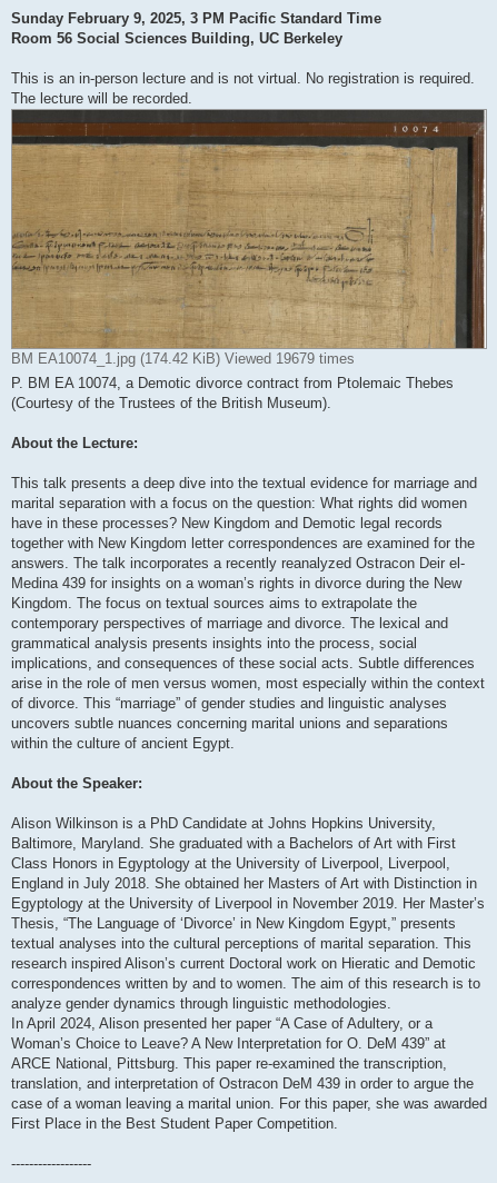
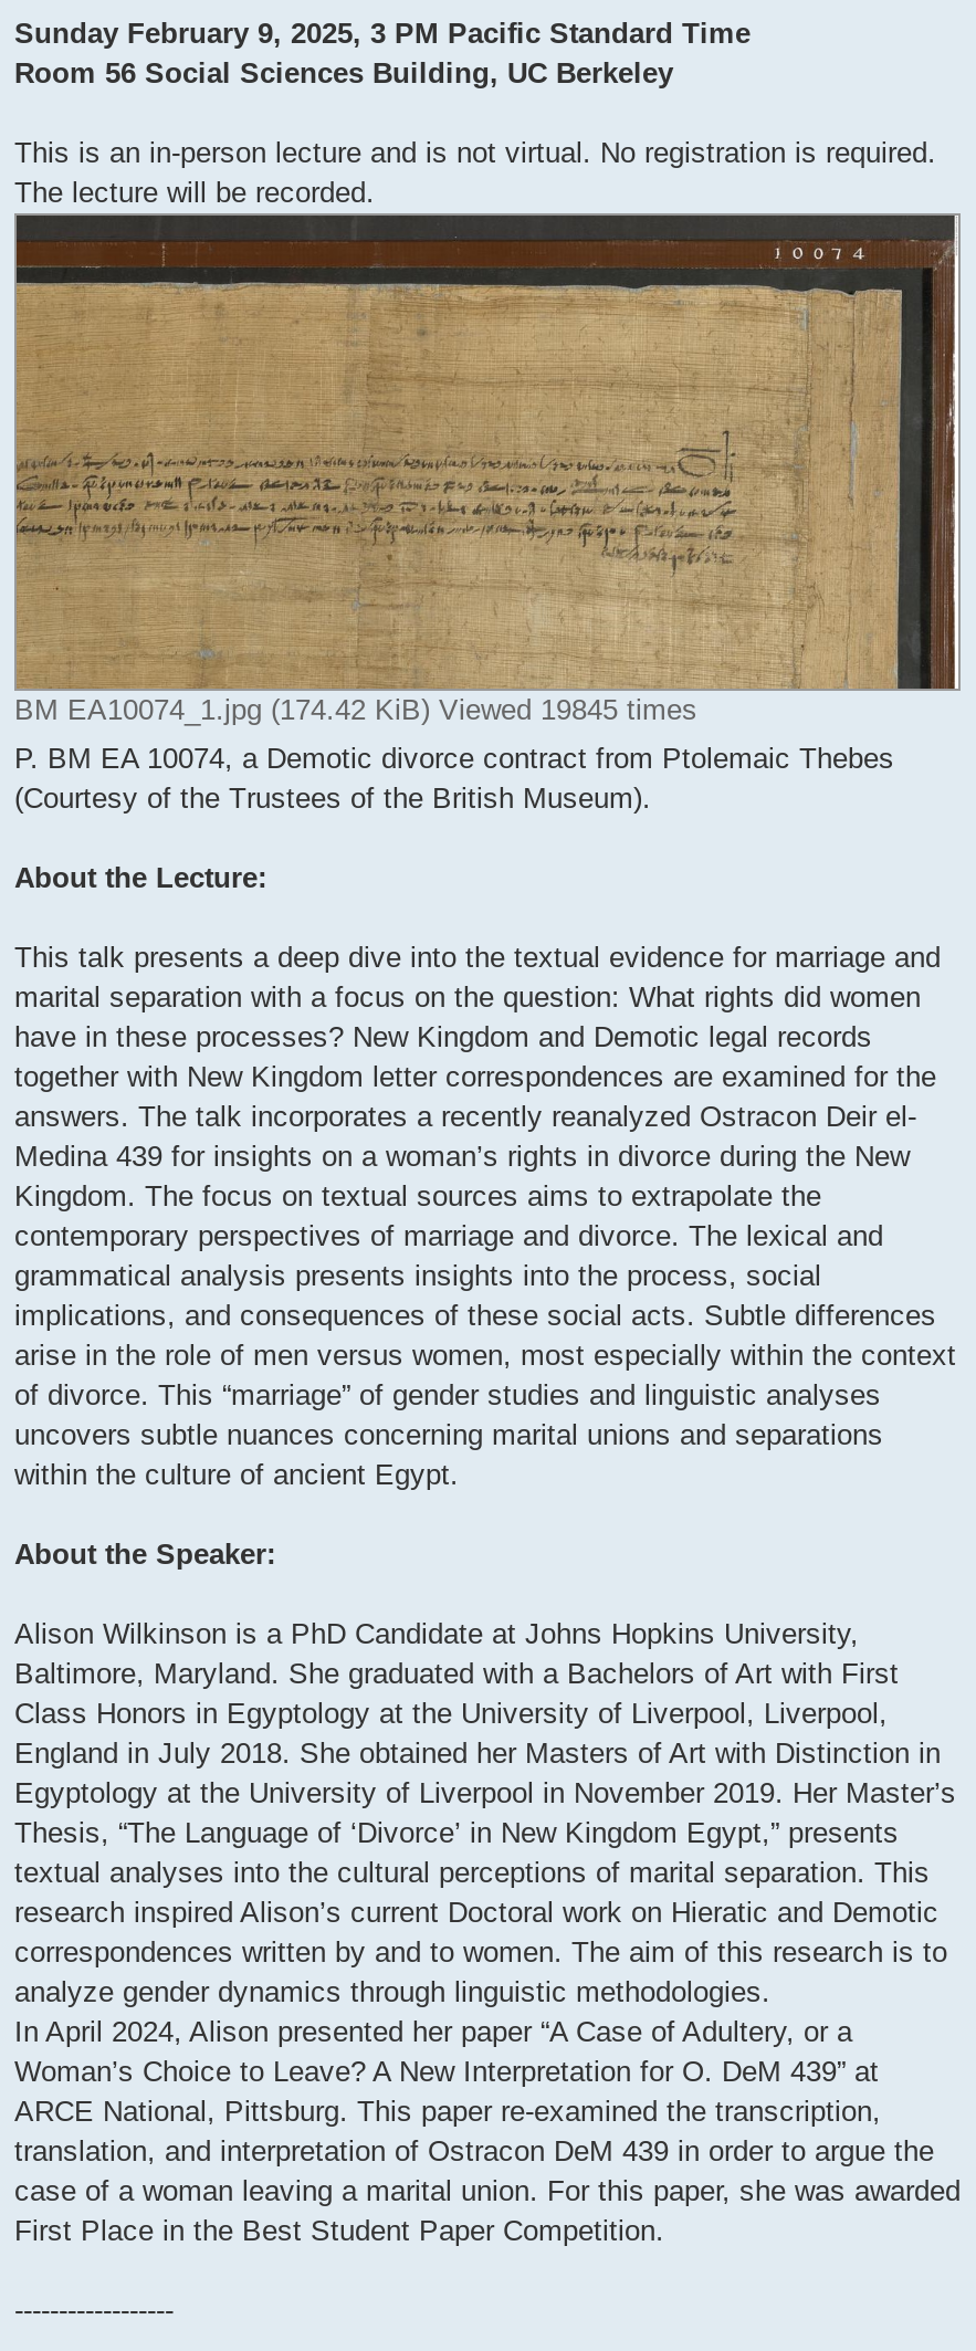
[11,350,355,367] BM EA10074_1.jpg (174.42 KiB) Viewed 19679 times -> [14,692,697,726] BM EA10074_1.jpg (174.42 KiB) Viewed 19845 times

